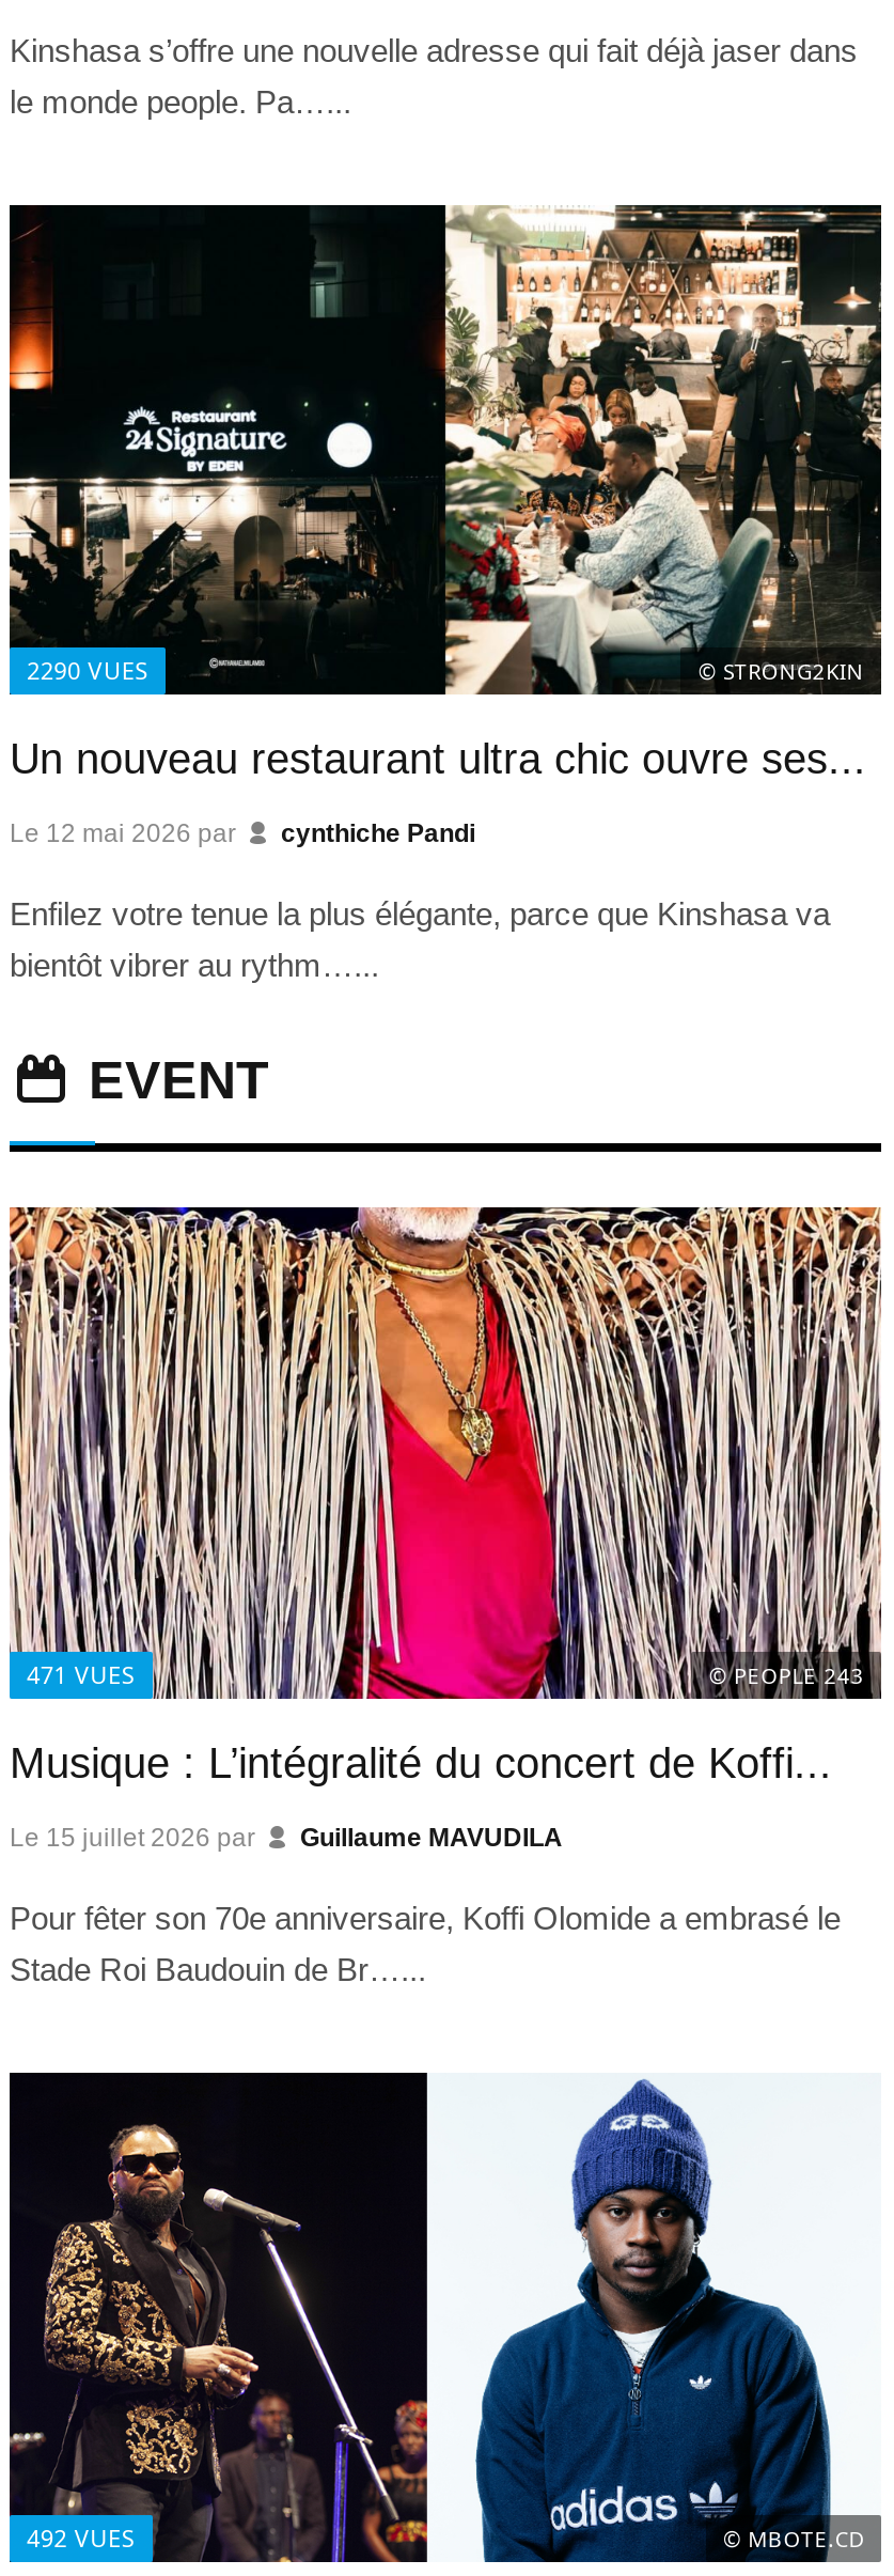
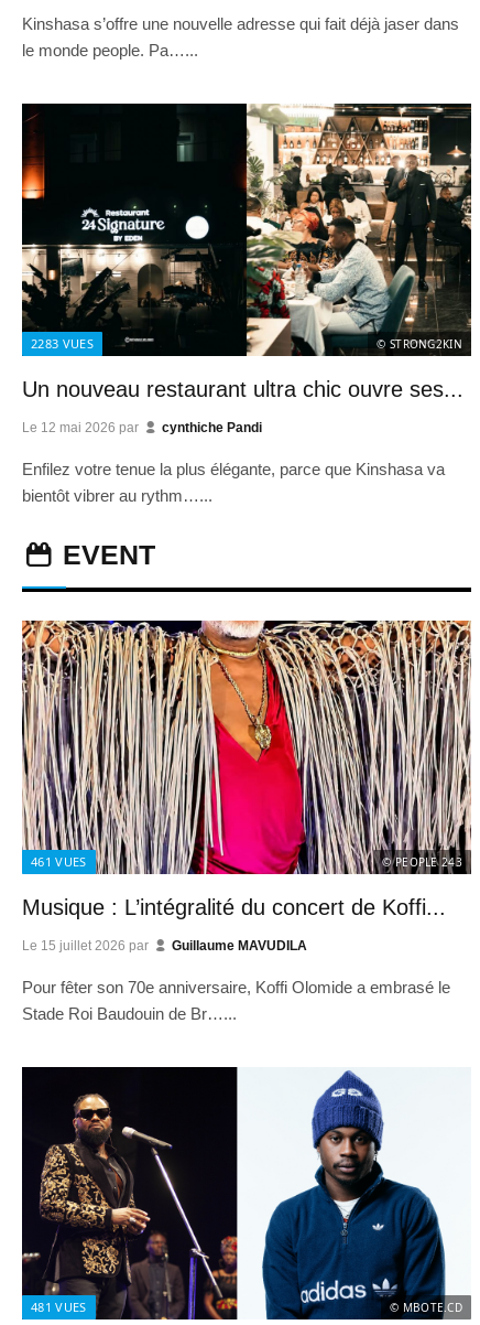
[27,654,148,686] 2290 VUES -> [31,335,94,352] 2283 VUES
[27,1657,135,1689] 471 VUES -> [31,853,87,869] 461 VUES
[27,2522,135,2554] 492 VUES -> [31,1299,87,1315] 481 VUES

